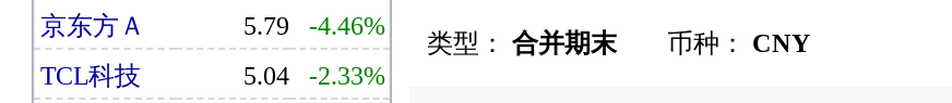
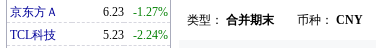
[243,11,289,41] 5.79 -> [103,5,124,19] 6.23
[309,11,385,41] -4.46% -> [133,5,168,19] -1.27%
[243,61,289,91] 5.04 -> [103,28,124,42] 5.23
[309,61,385,91] -2.33% -> [133,28,168,42] -2.24%

